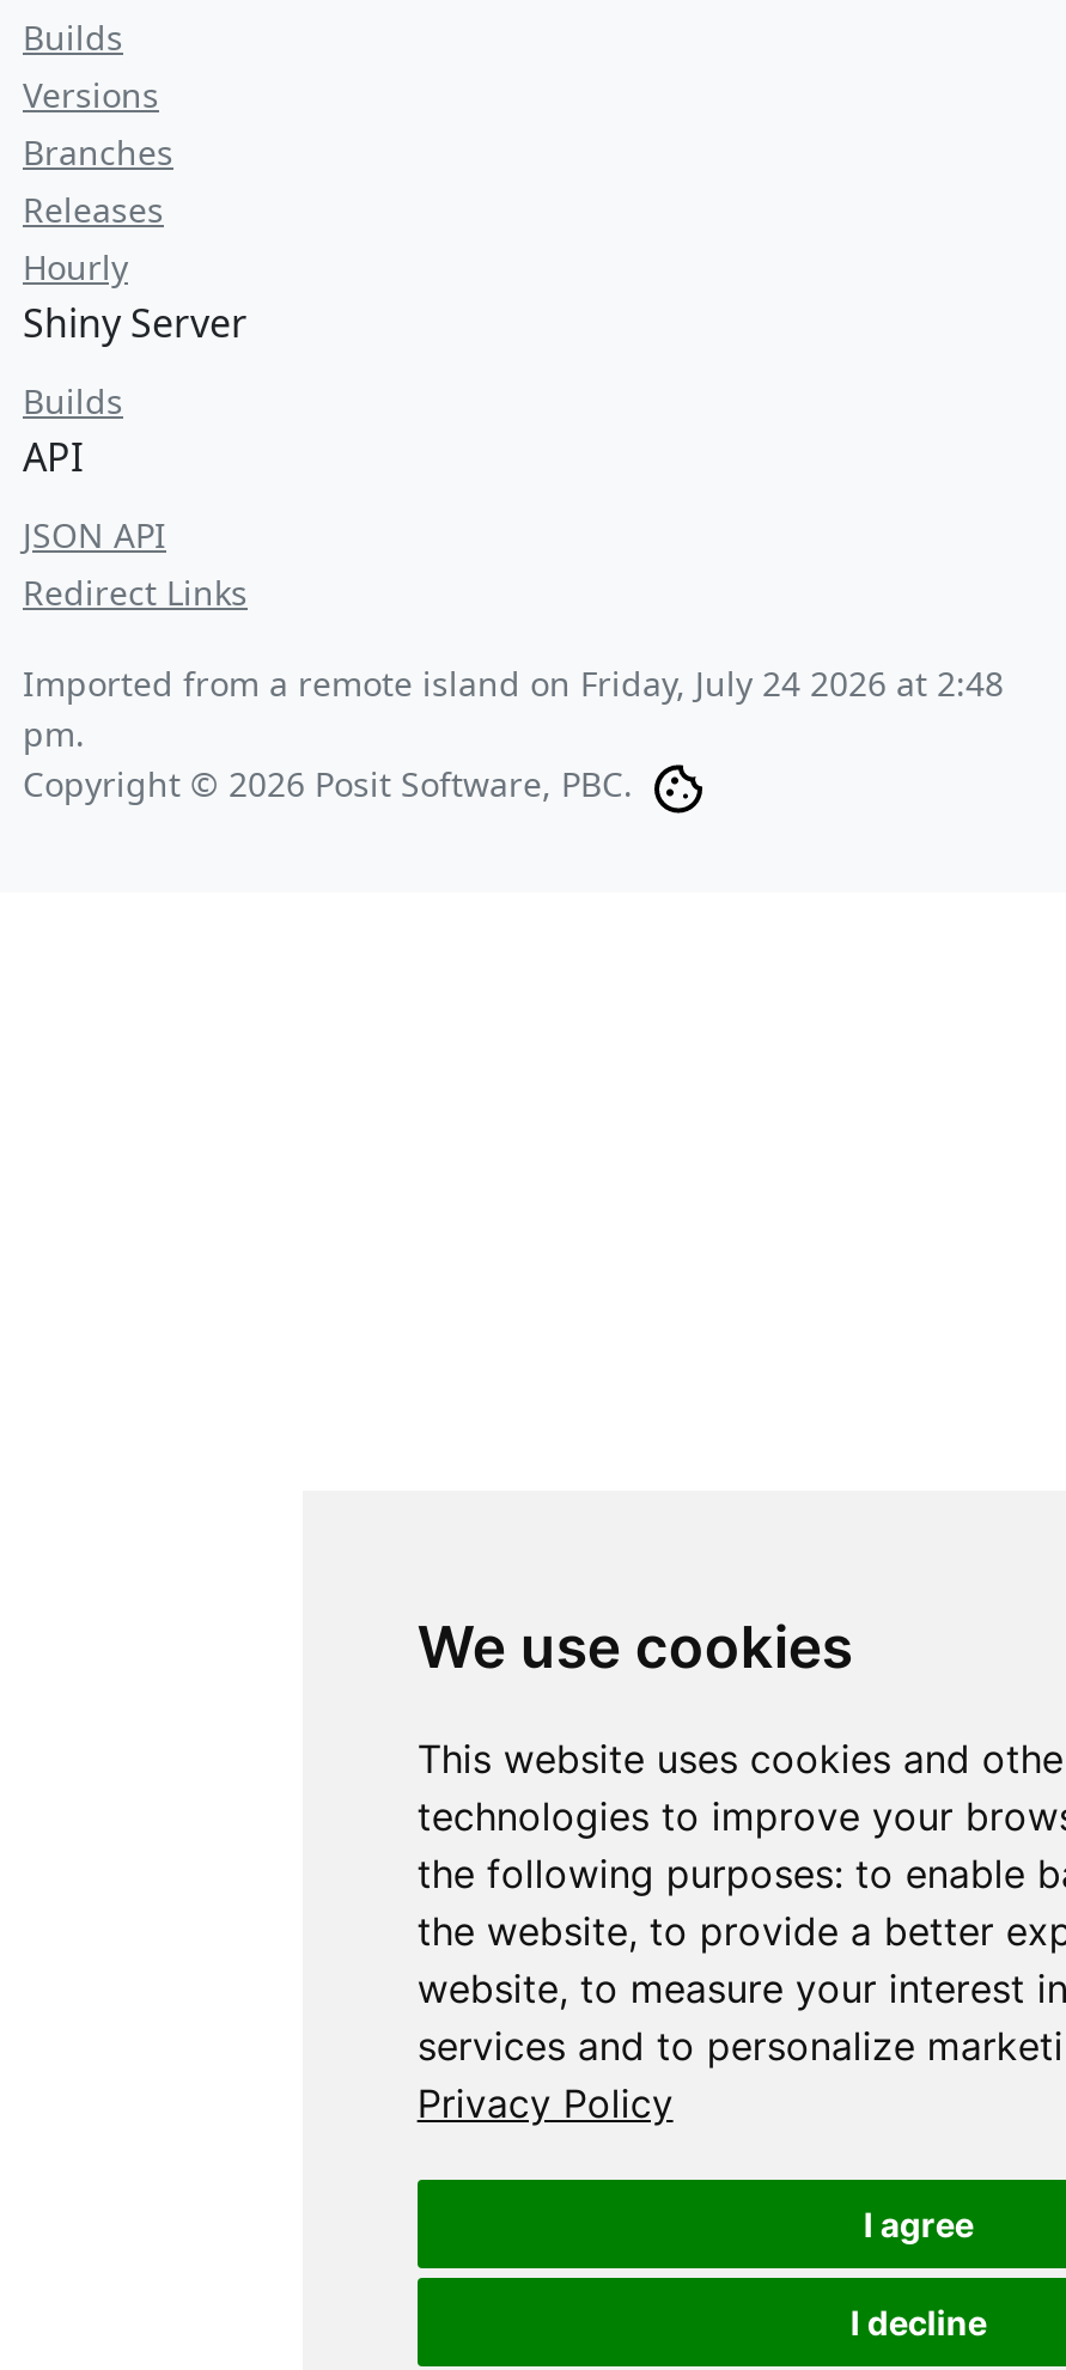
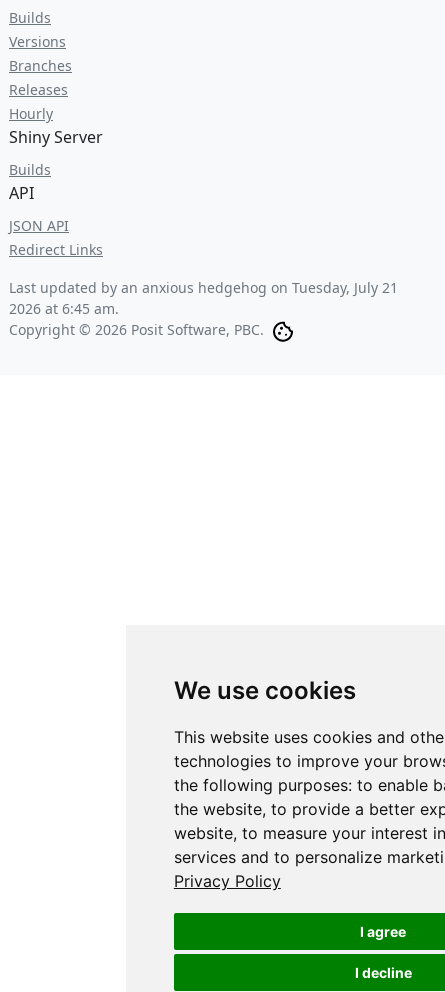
[23,660,1004,756] Imported from a remote island on Friday, July 24 2026 at 2:48 | pm. -> [9,278,398,318] Last updated by an anxious hedgehog on Tuesday, July 21 | 2026 at 6:45 am.

